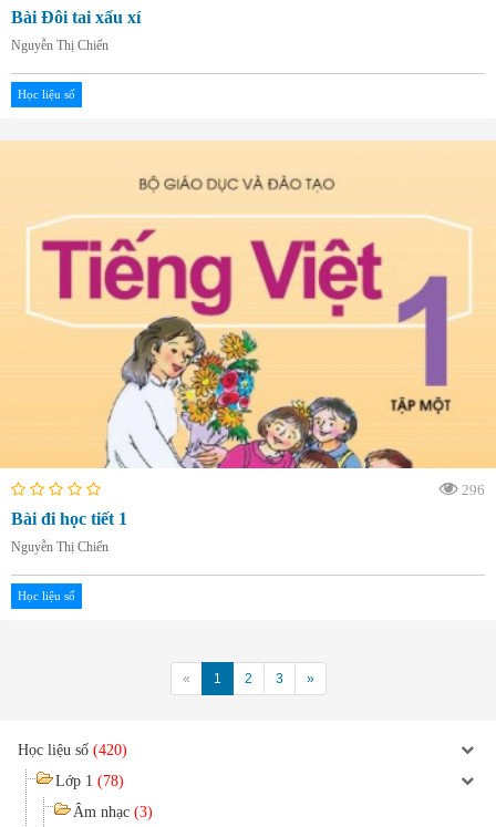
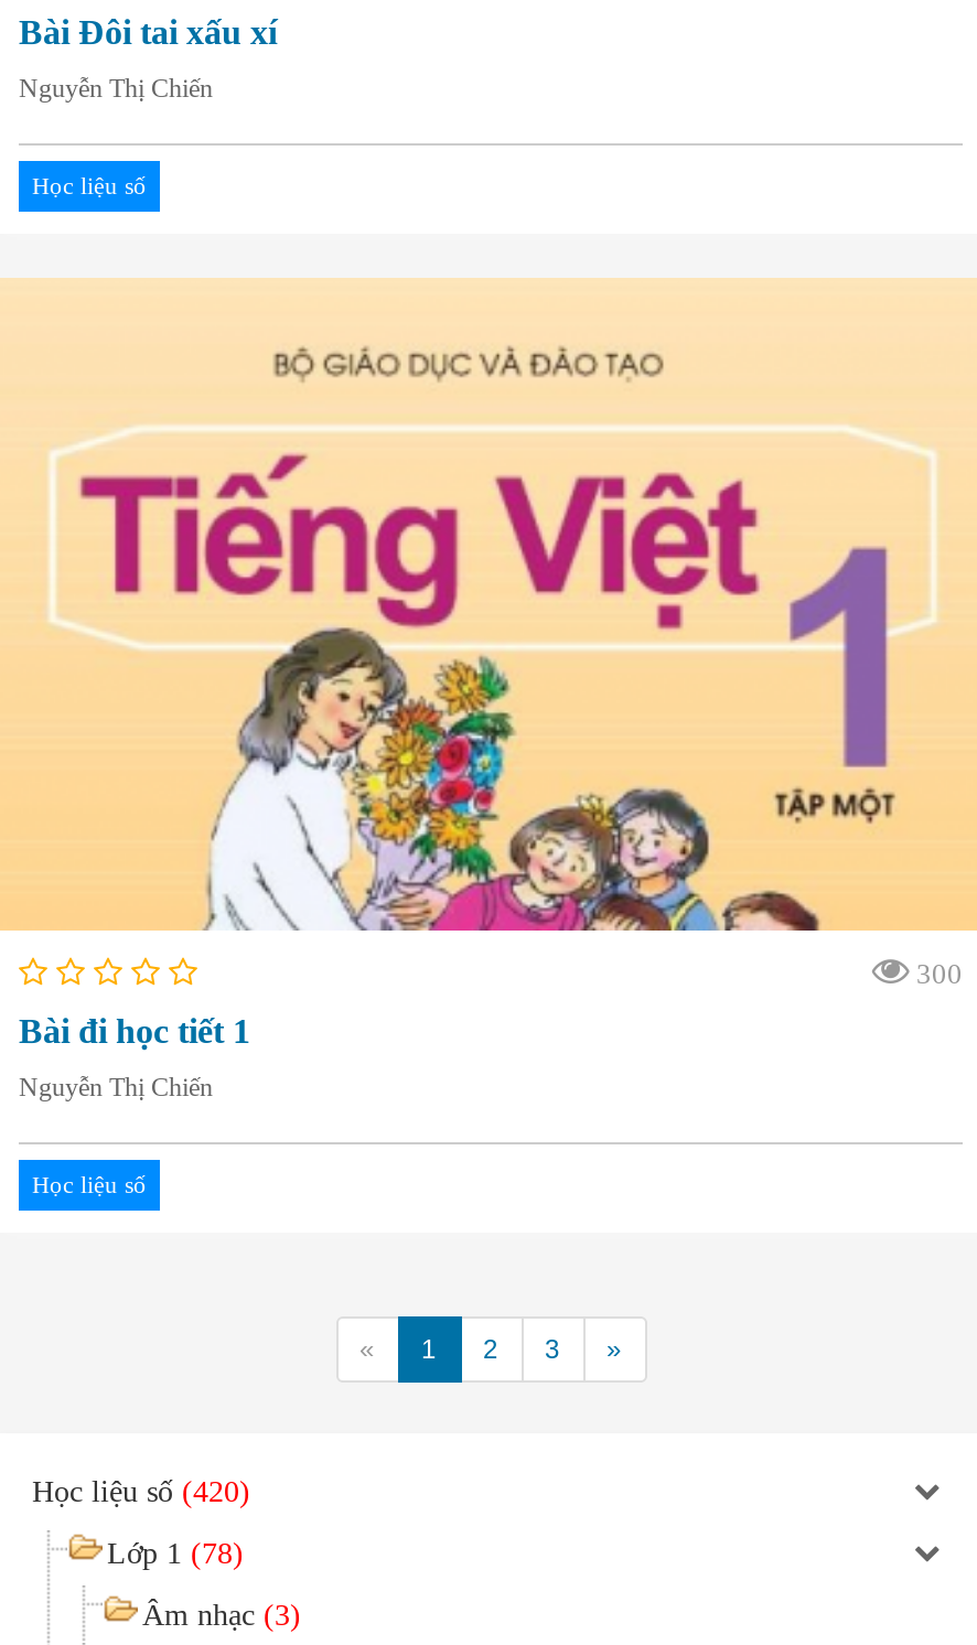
[458,482,485,498] 296 -> [910,957,963,990] 300

